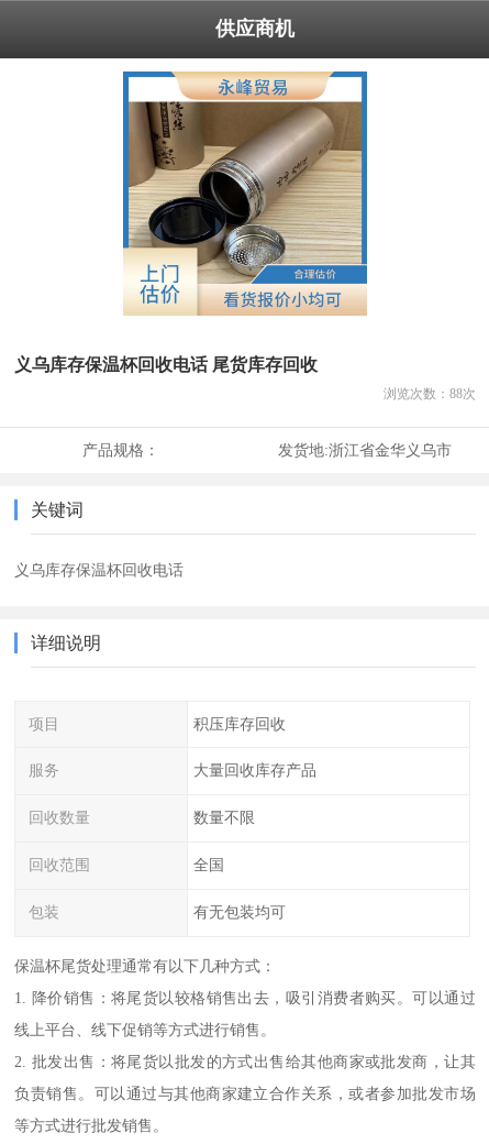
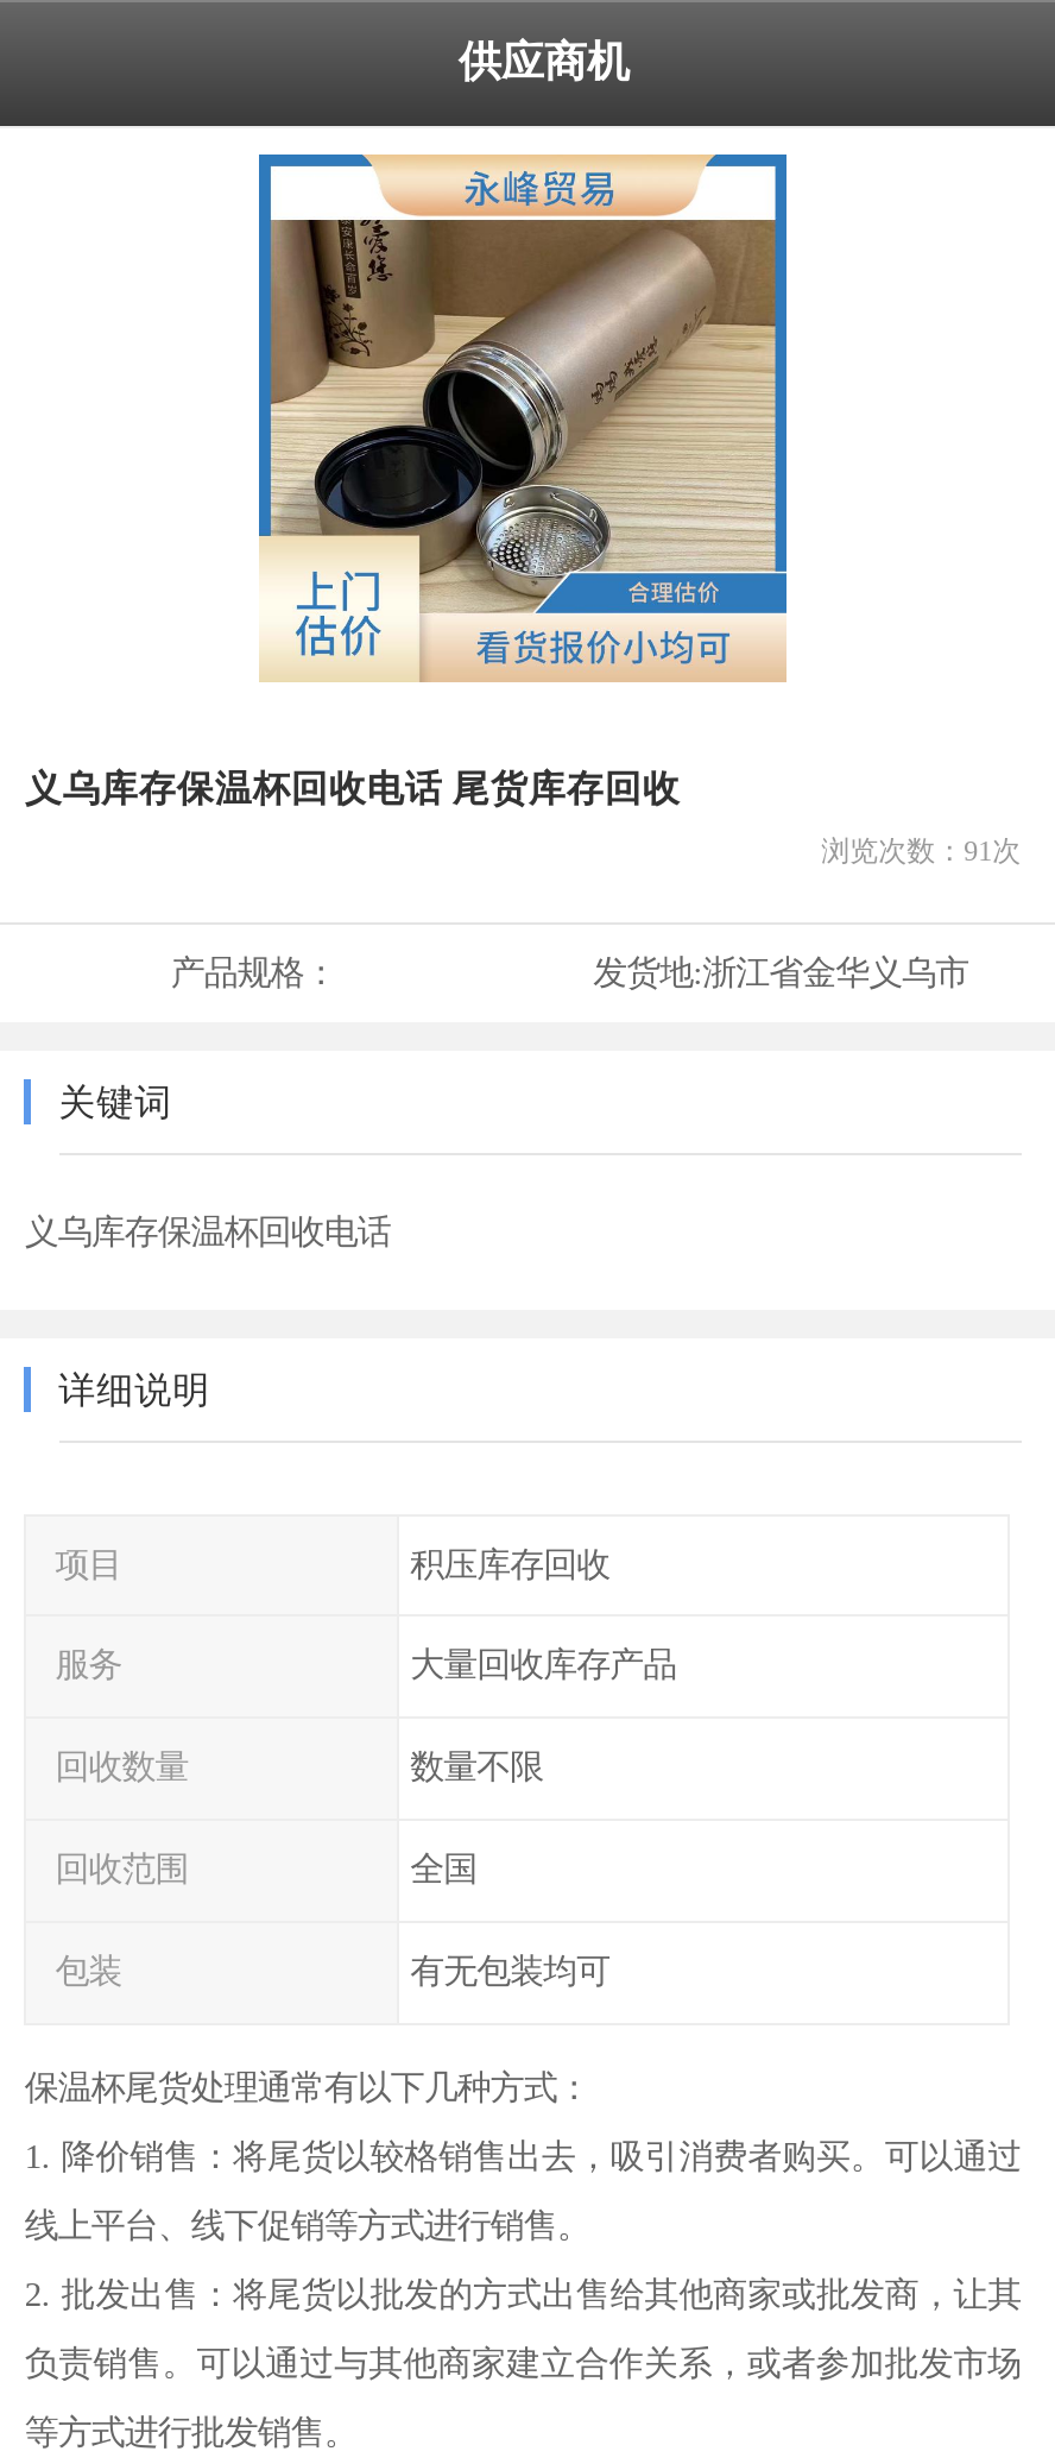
[383,386,475,401] 浏览次数：88次 -> [821,833,1021,867] 浏览次数：91次

